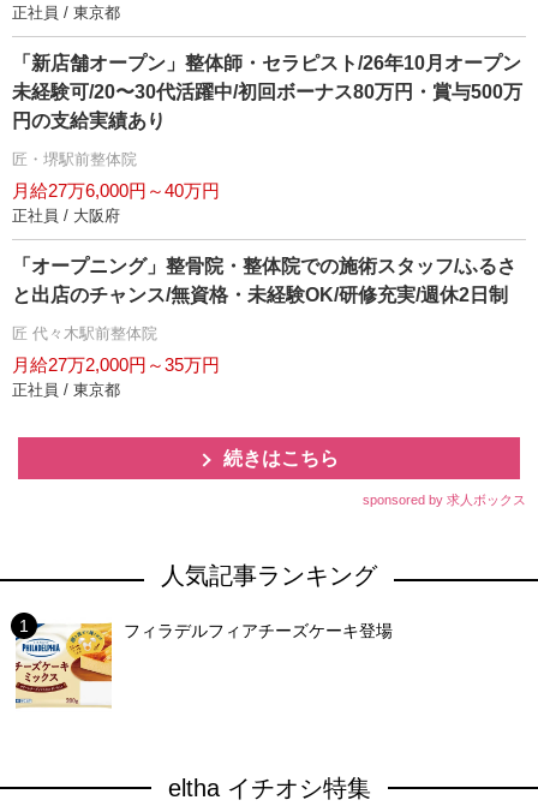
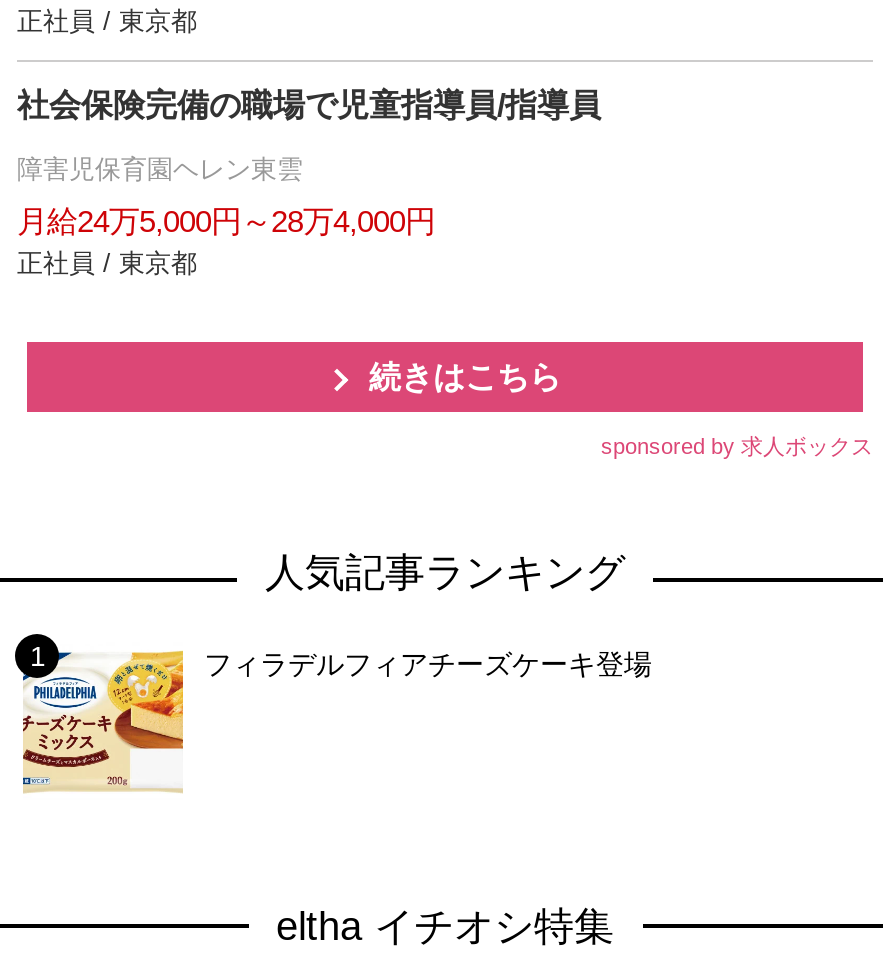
[12,53,522,375] 「新店舗オープン」整体師・セラピスト/26年10月オープン | 未経験可/20〜30代活躍中/初回ボーナス80万円・賞与500万 | 円の支給実績あり | 匠・堺駅前整体院 | 月給27万6,000円～40万円 | 正社員 / 大阪府 | 「オープニング」整骨院・整体院での施術スタッフ/ふるさ | と出店のチャンス/無資格・未経験OK/研修充実/週休2日制 | 匠 代々木駅前整体院 | 月給27万2,000円～35万円 -> [17,88,601,238] 社会保険完備の職場で児童指導員/指導員 | 障害児保育園ヘレン東雲 | 月給24万5,000円～28万4,000円

